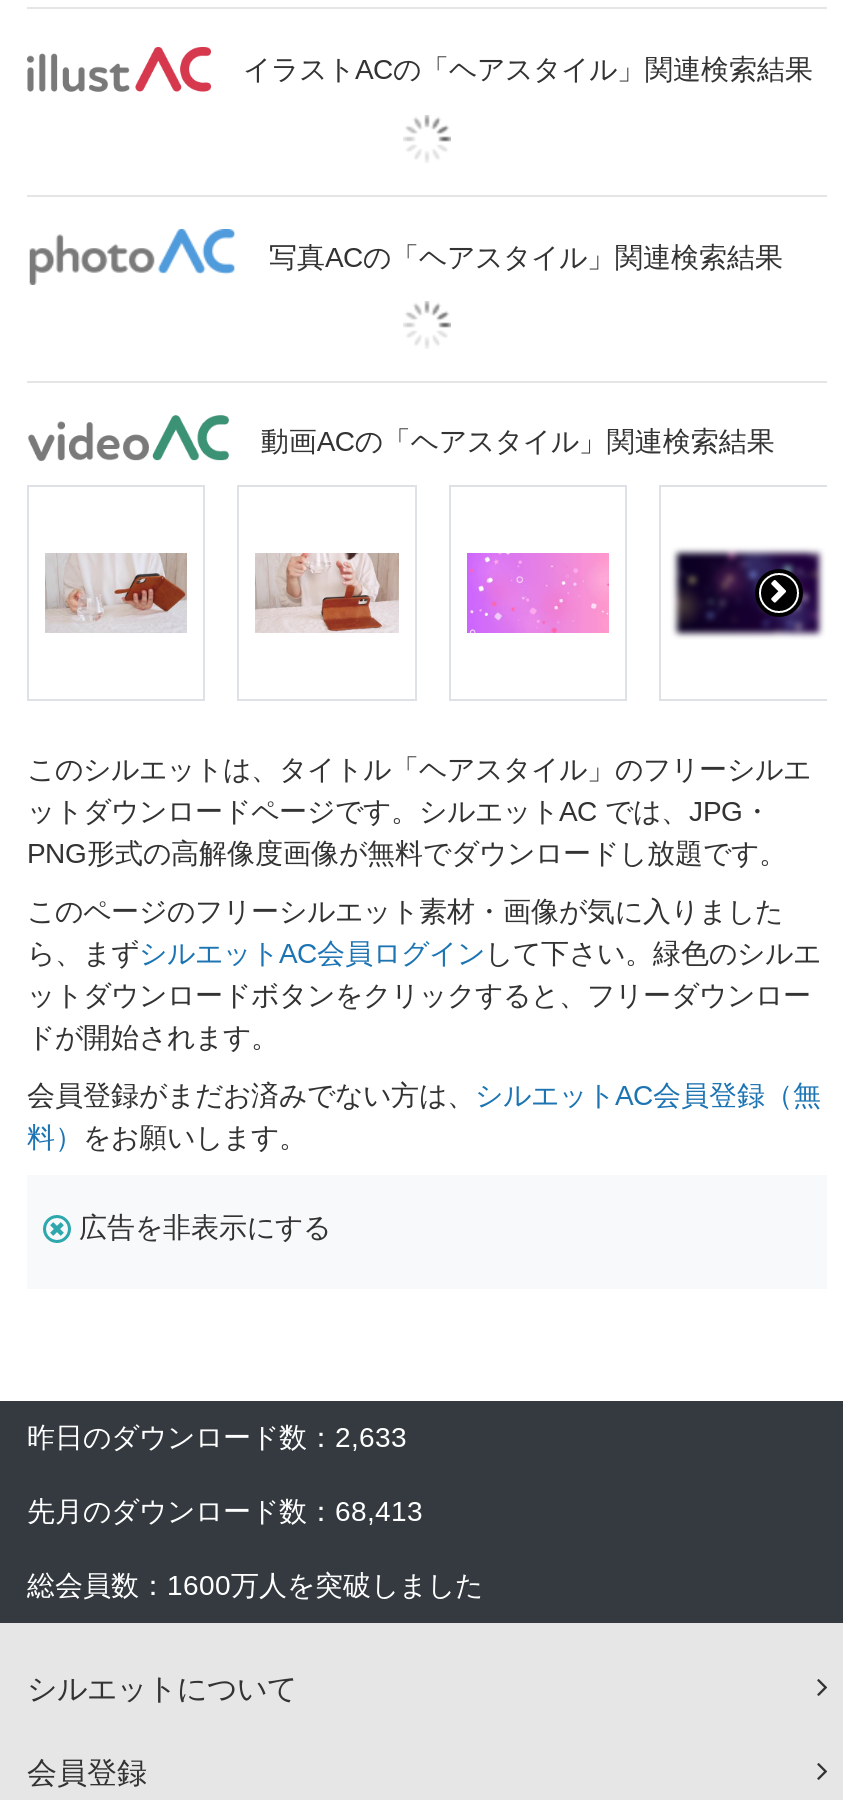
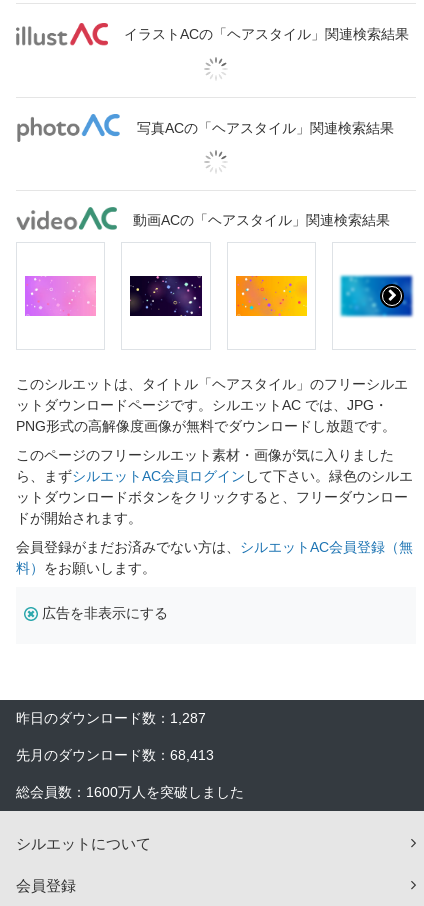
[43,553,187,633] [image] -> [24,275,96,317] [image]
[255,551,399,633] [image] -> [129,275,203,317] [image]
[465,551,611,635] [image] -> [235,275,308,317] [image]
[673,549,823,637] [image] -> [339,275,413,318] [image]
[27,1421,407,1453] 昨日のダウンロード数：2,633 -> [16,710,206,726] 昨日のダウンロード数：1,287

